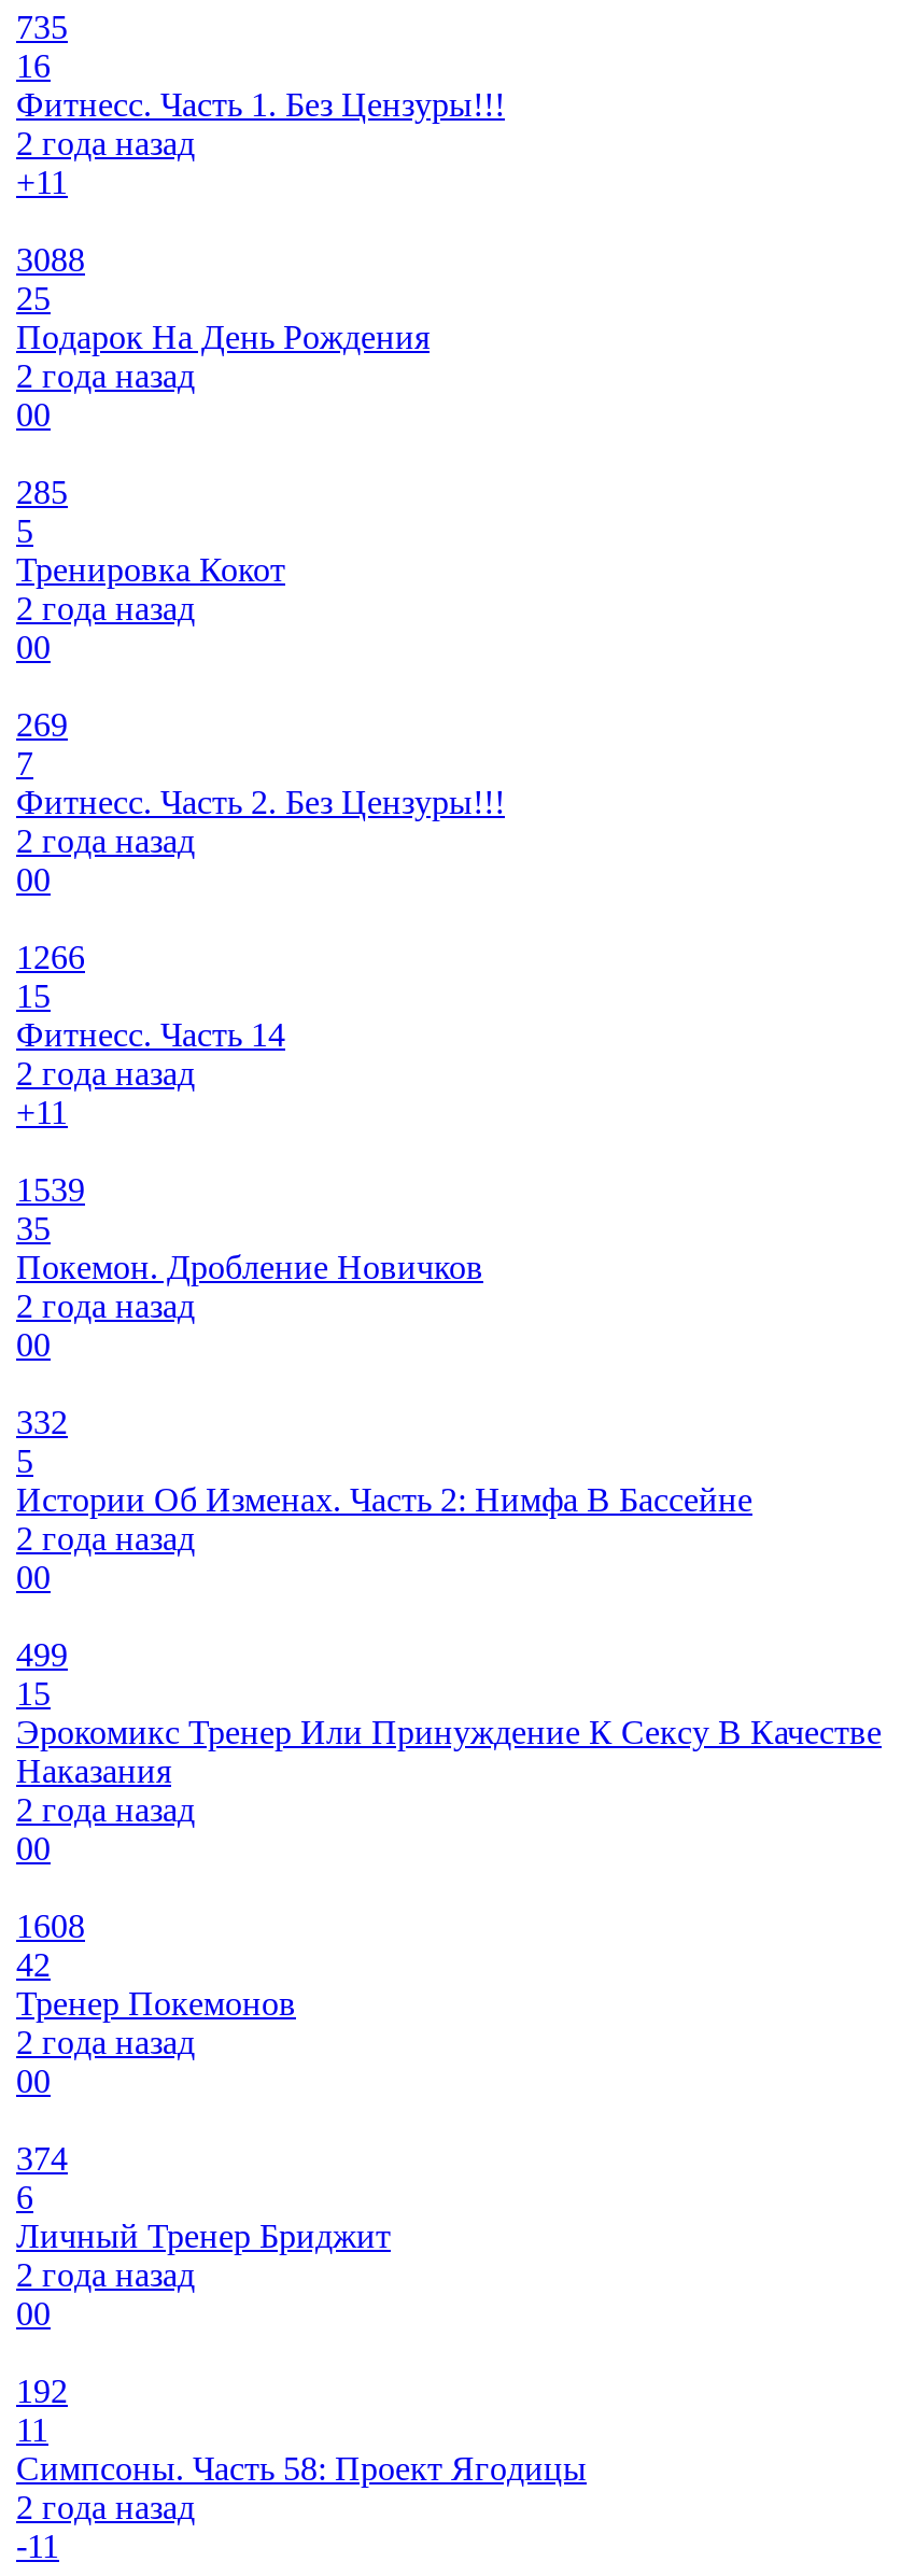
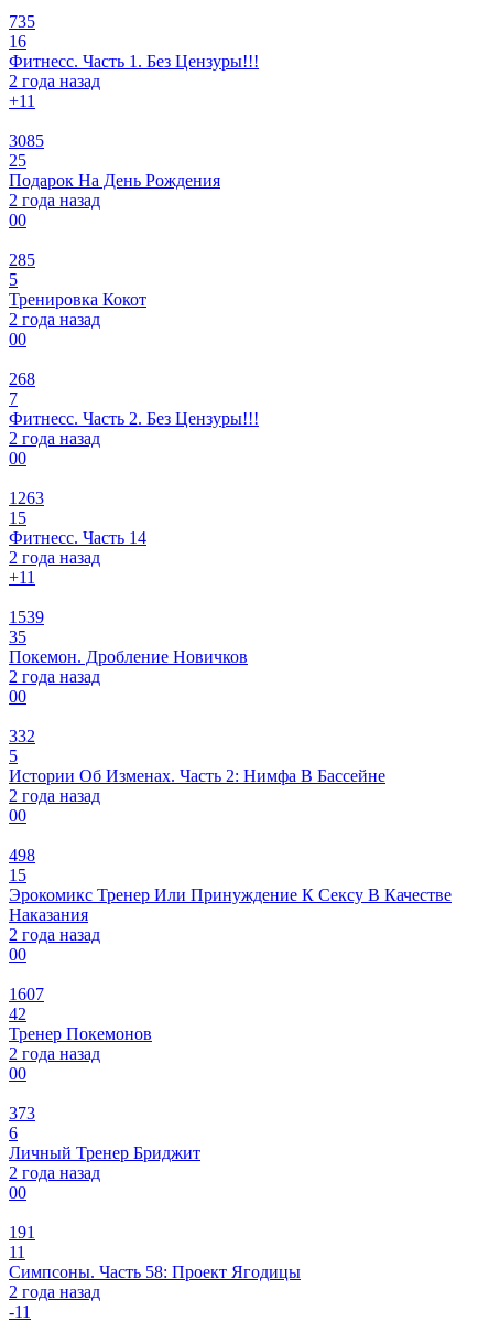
[16,242,85,278] 3088 -> [9,131,44,150] 3085
[16,707,68,743] 269 -> [9,370,35,388] 268
[16,939,85,976] 1266 -> [9,489,44,507] 1263
[16,1637,68,1673] 499 -> [9,846,35,865] 498
[16,1908,85,1945] 1608 -> [9,985,44,1004] 1607
[16,2140,68,2177] 374 -> [9,1104,35,1123] 373
[16,2373,68,2410] 192 -> [9,1223,35,1242] 191

